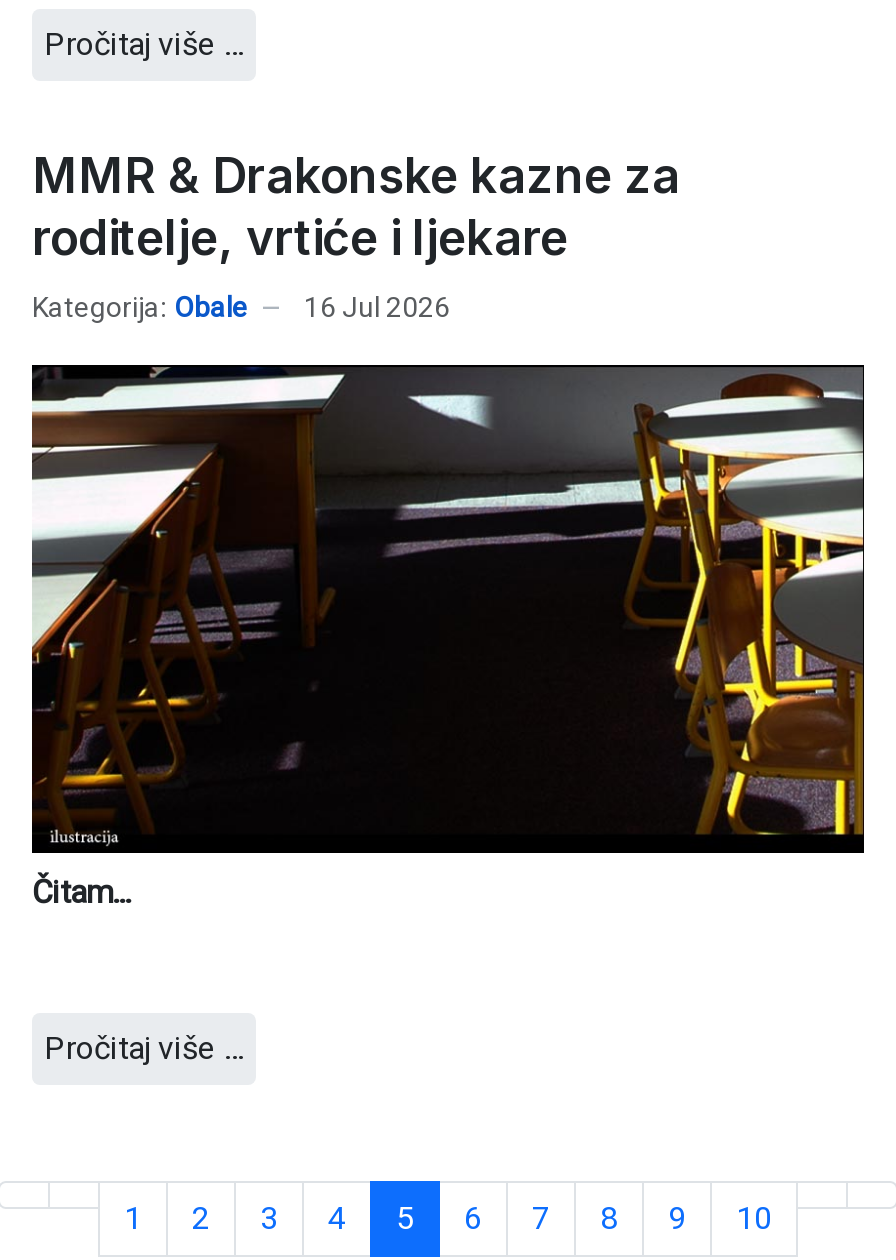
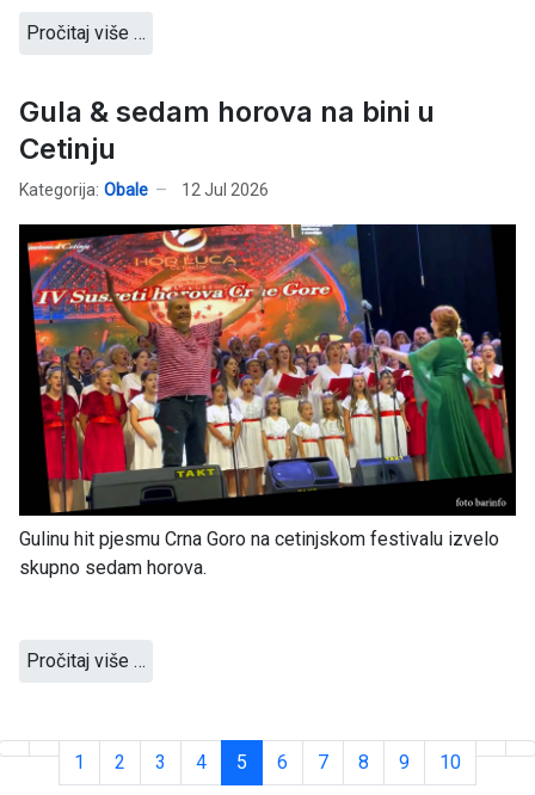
[32,147,680,267] MMR & Drakonske kazne za | roditelje, vrtiće i ljekare -> [19,94,435,166] Gula & sedam horova na bini u | Cetinju
[32,291,450,323] Kategorija: Obale 16 Jul 2026 -> [19,180,269,200] Kategorija: Obale 12 Jul 2026
[30,363,866,912] [image] | Čitam... -> [18,223,516,580] [image] | Gulinu hit pjesmu Crna Goro na cetinjskom festivalu izvelo | skupno sedam horova.

